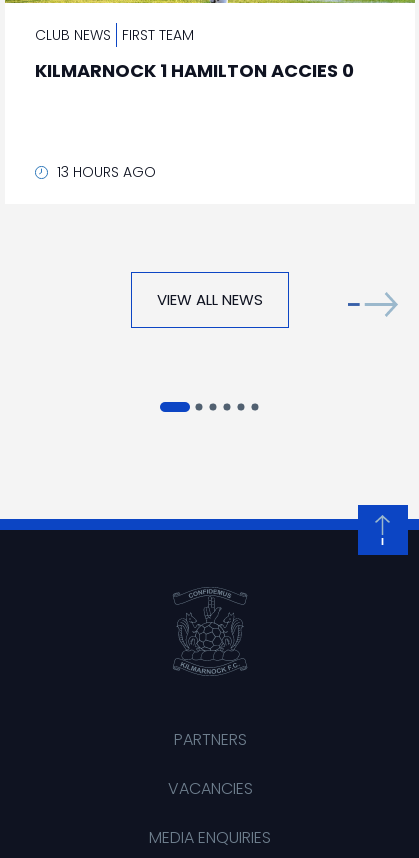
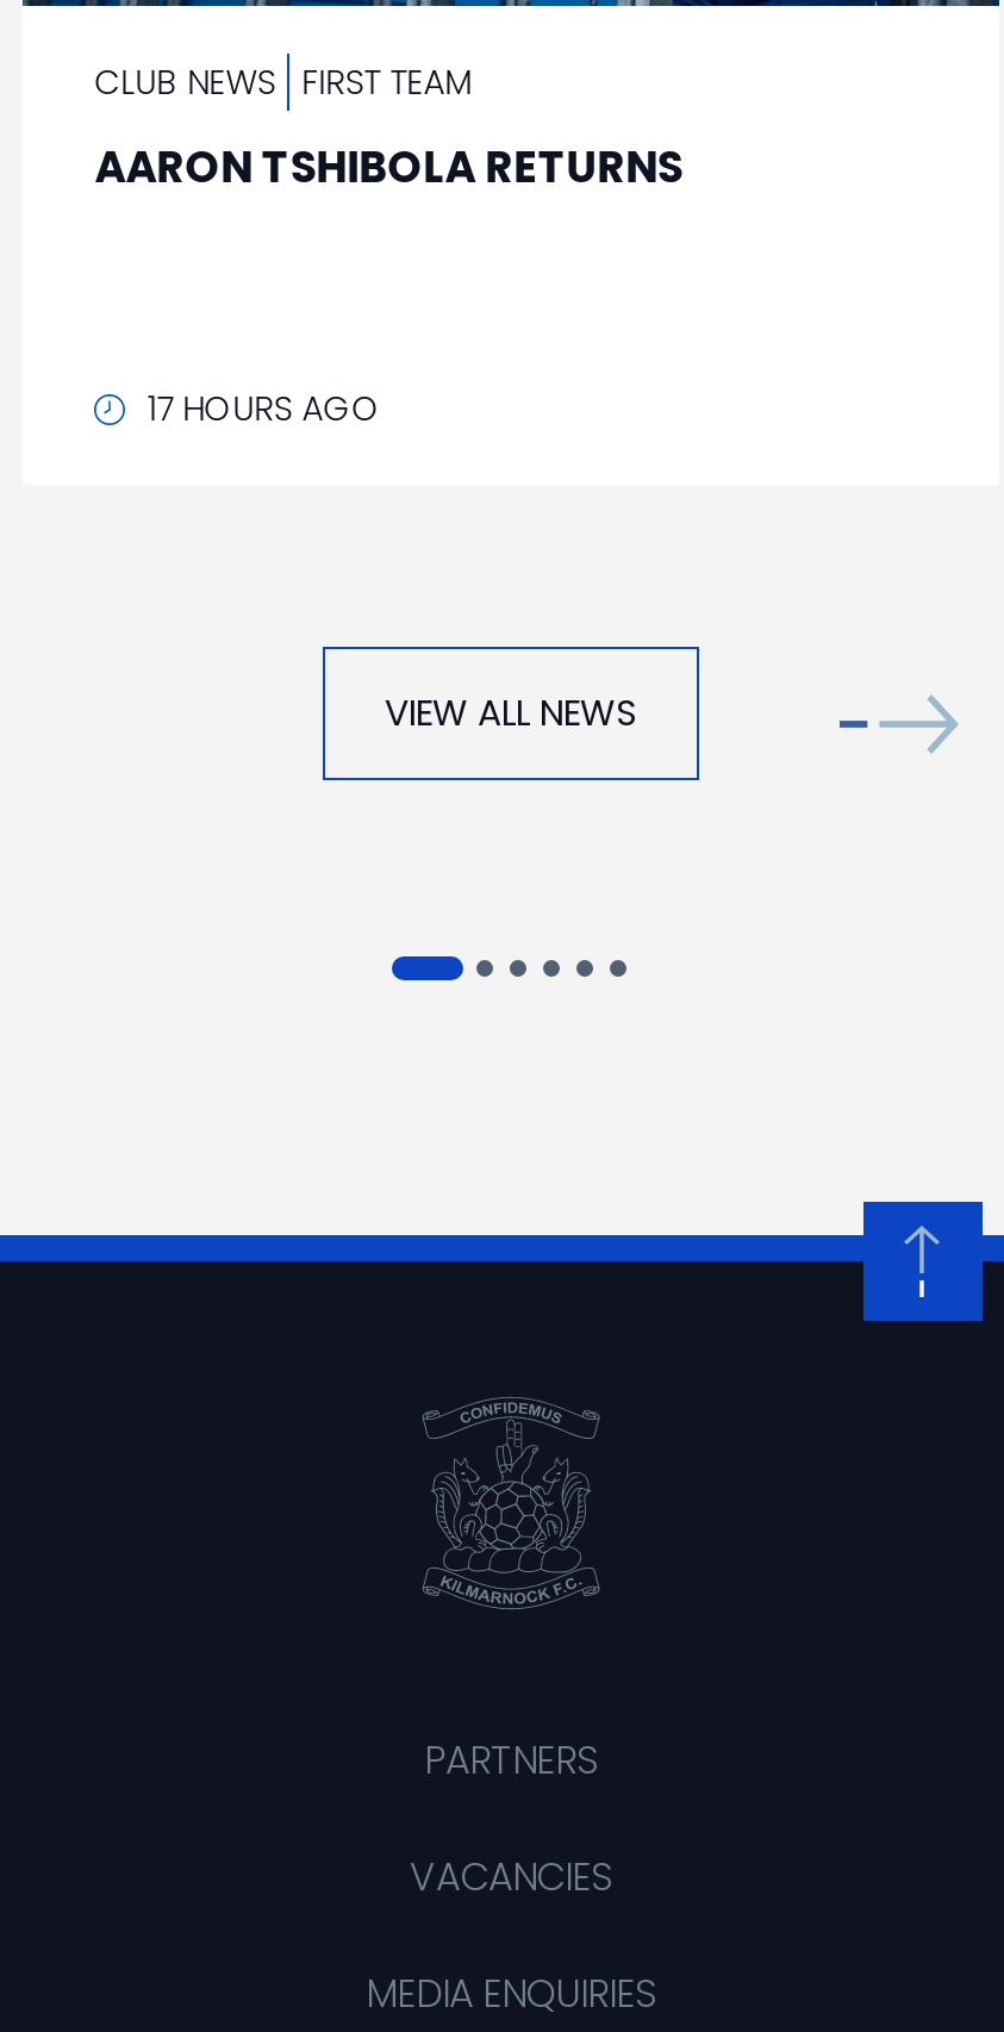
[35,58,354,83] KILMARNOCK 1 HAMILTON ACCIES 0 -> [95,138,683,198] AARON TSHIBOLA RETURNS
[53,162,156,182] 13 HOURS AGO -> [137,386,380,434] 17 HOURS AGO

